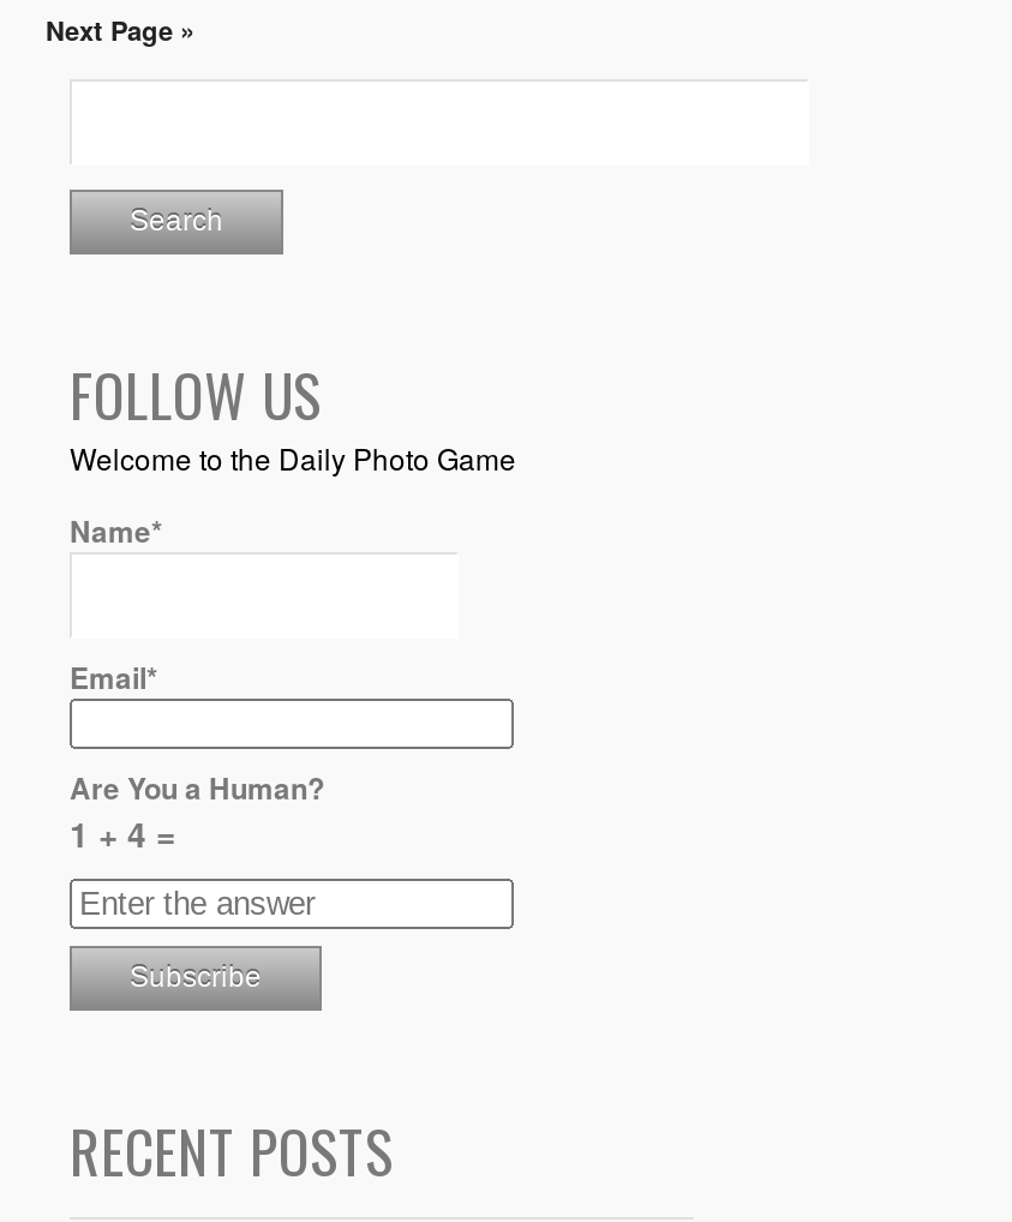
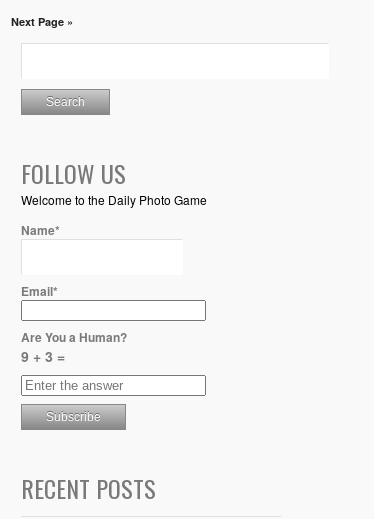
[70,810,175,858] 1 + 4 = -> [21,346,65,366] 9 + 3 =

